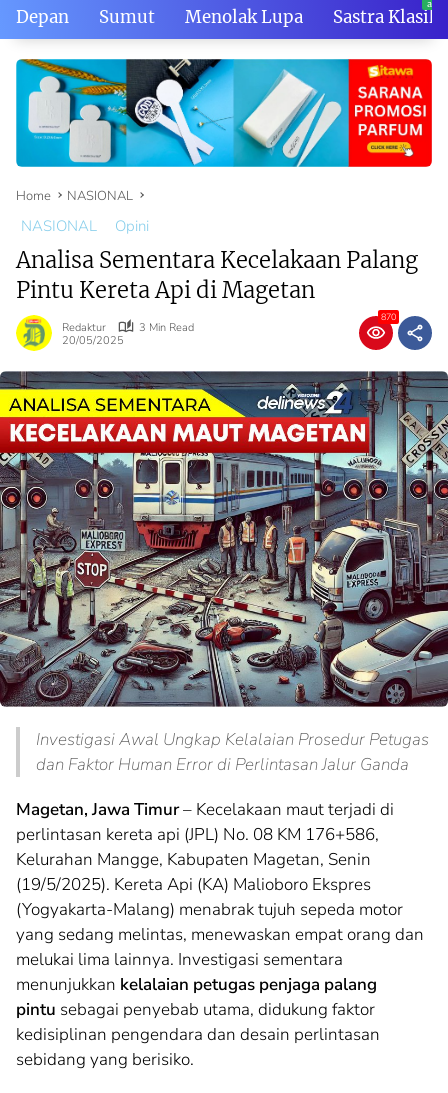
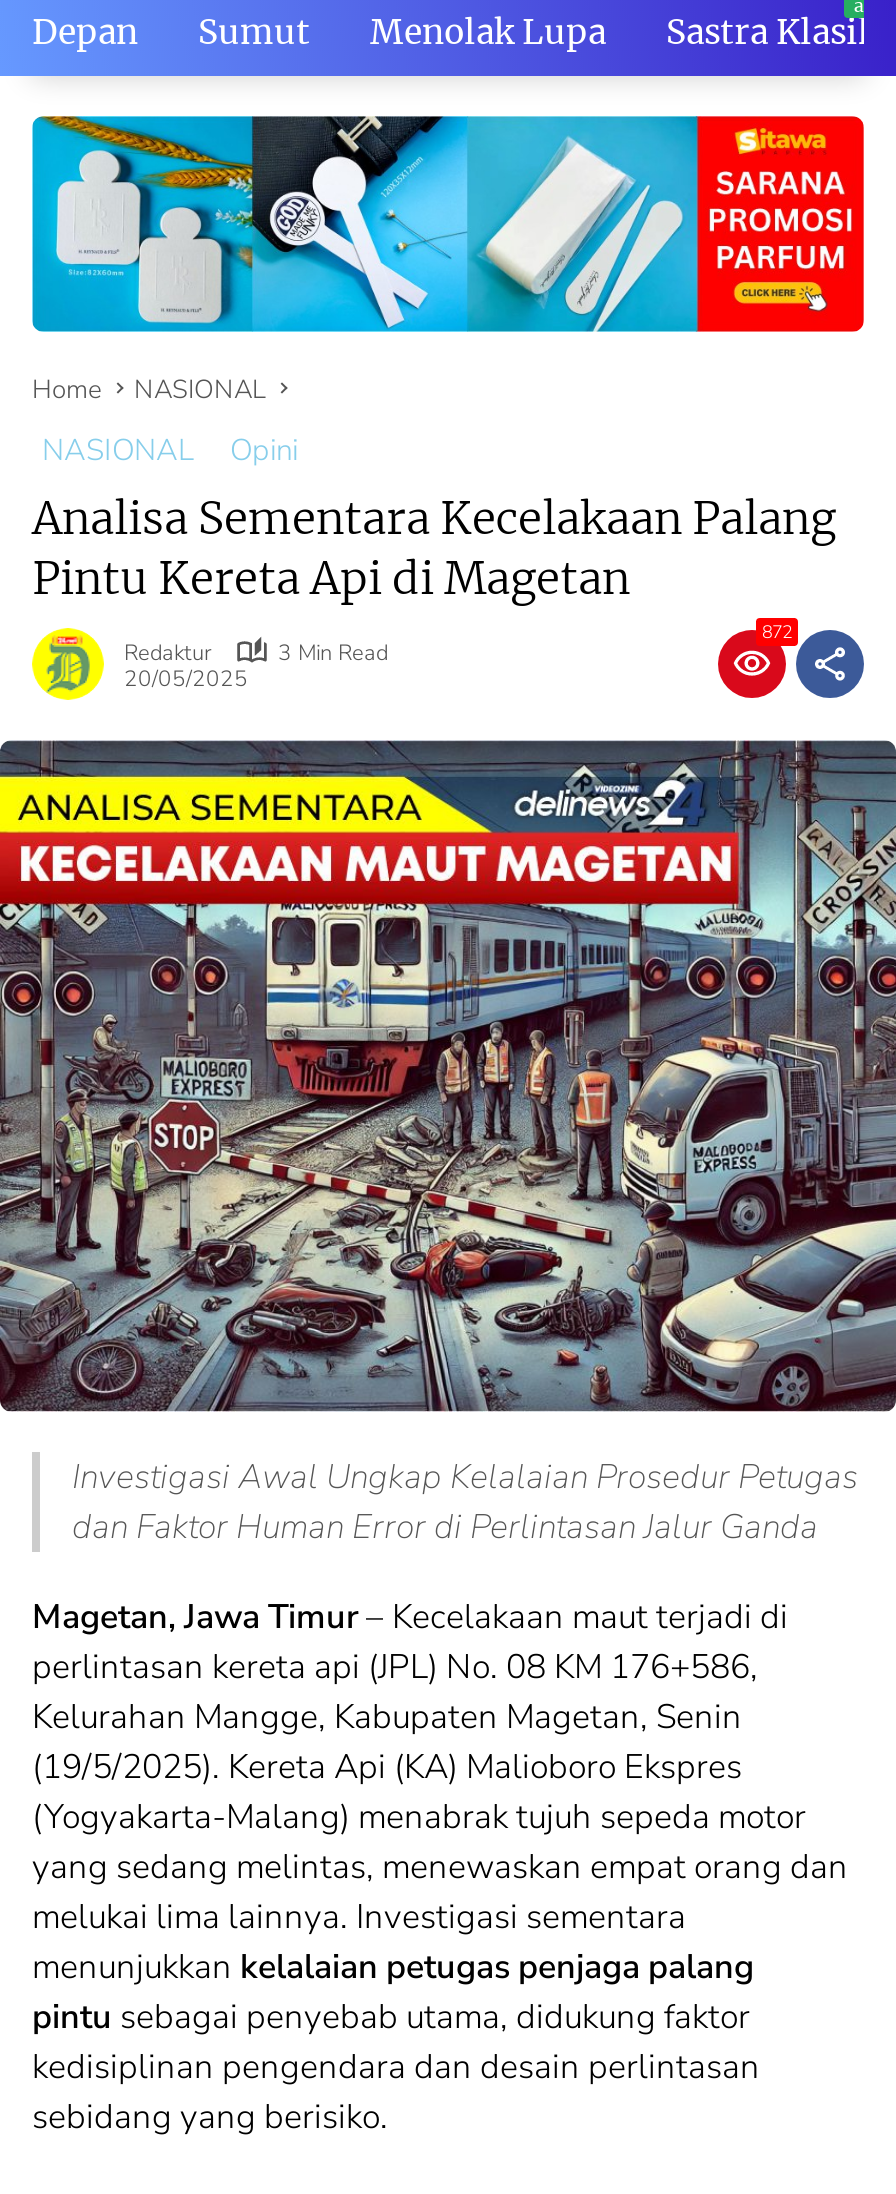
[381,310,396,322] 870 -> [762,619,792,643] 872

